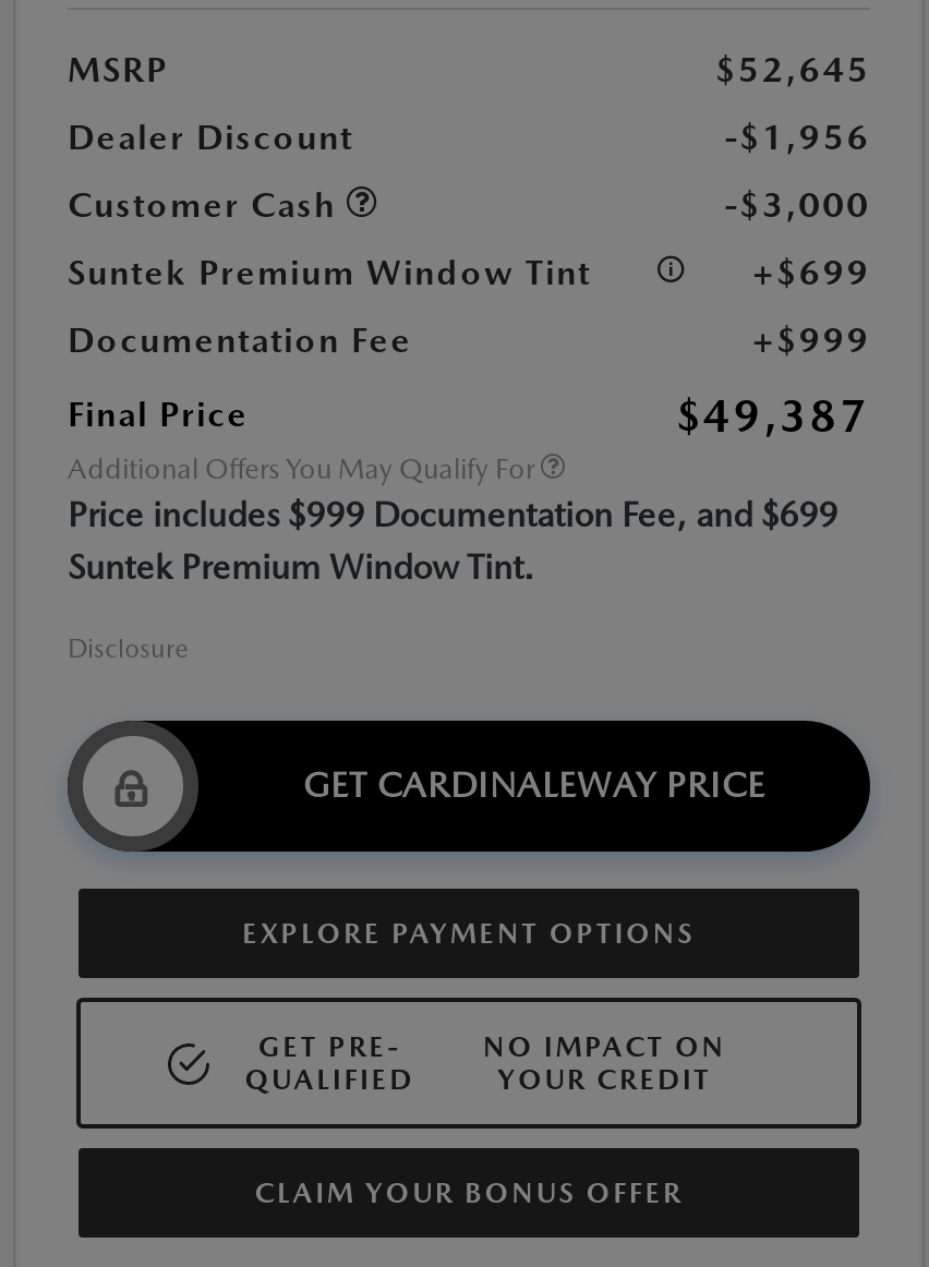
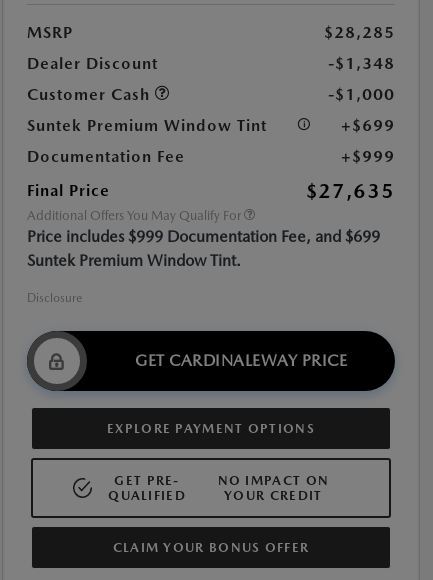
[715,50,870,91] $52,645 -> [324,23,395,42] $28,285
[724,117,870,159] -$1,956 -> [328,54,395,73] -$1,348
[724,185,870,226] -$3,000 -> [328,85,395,104] -$1,000
[676,390,870,442] $49,387 -> [306,179,395,203] $27,635

